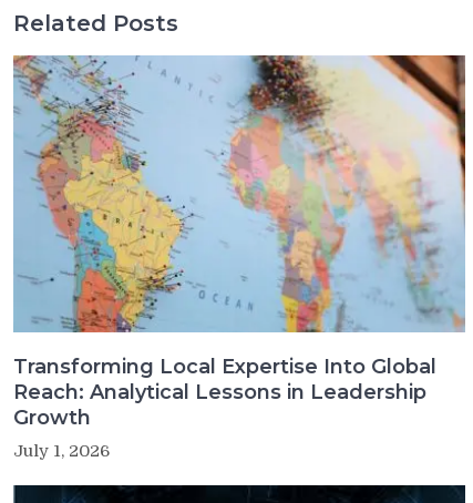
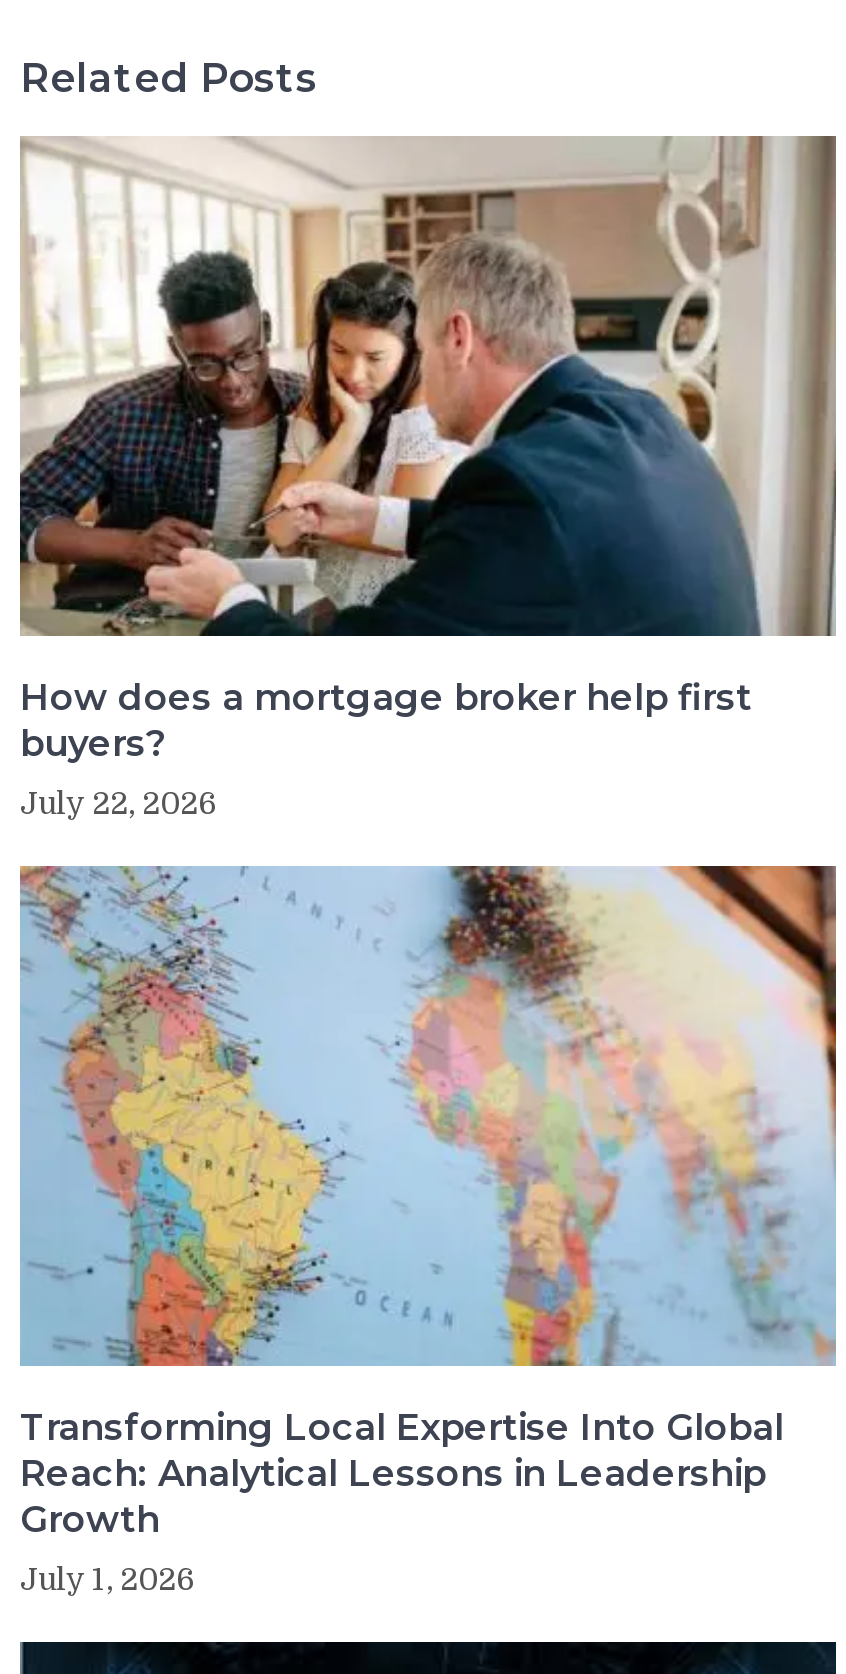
none -> [18,136,836,823] [image] | How does a mortgage broker help first | buyers? | July 22, 2026

